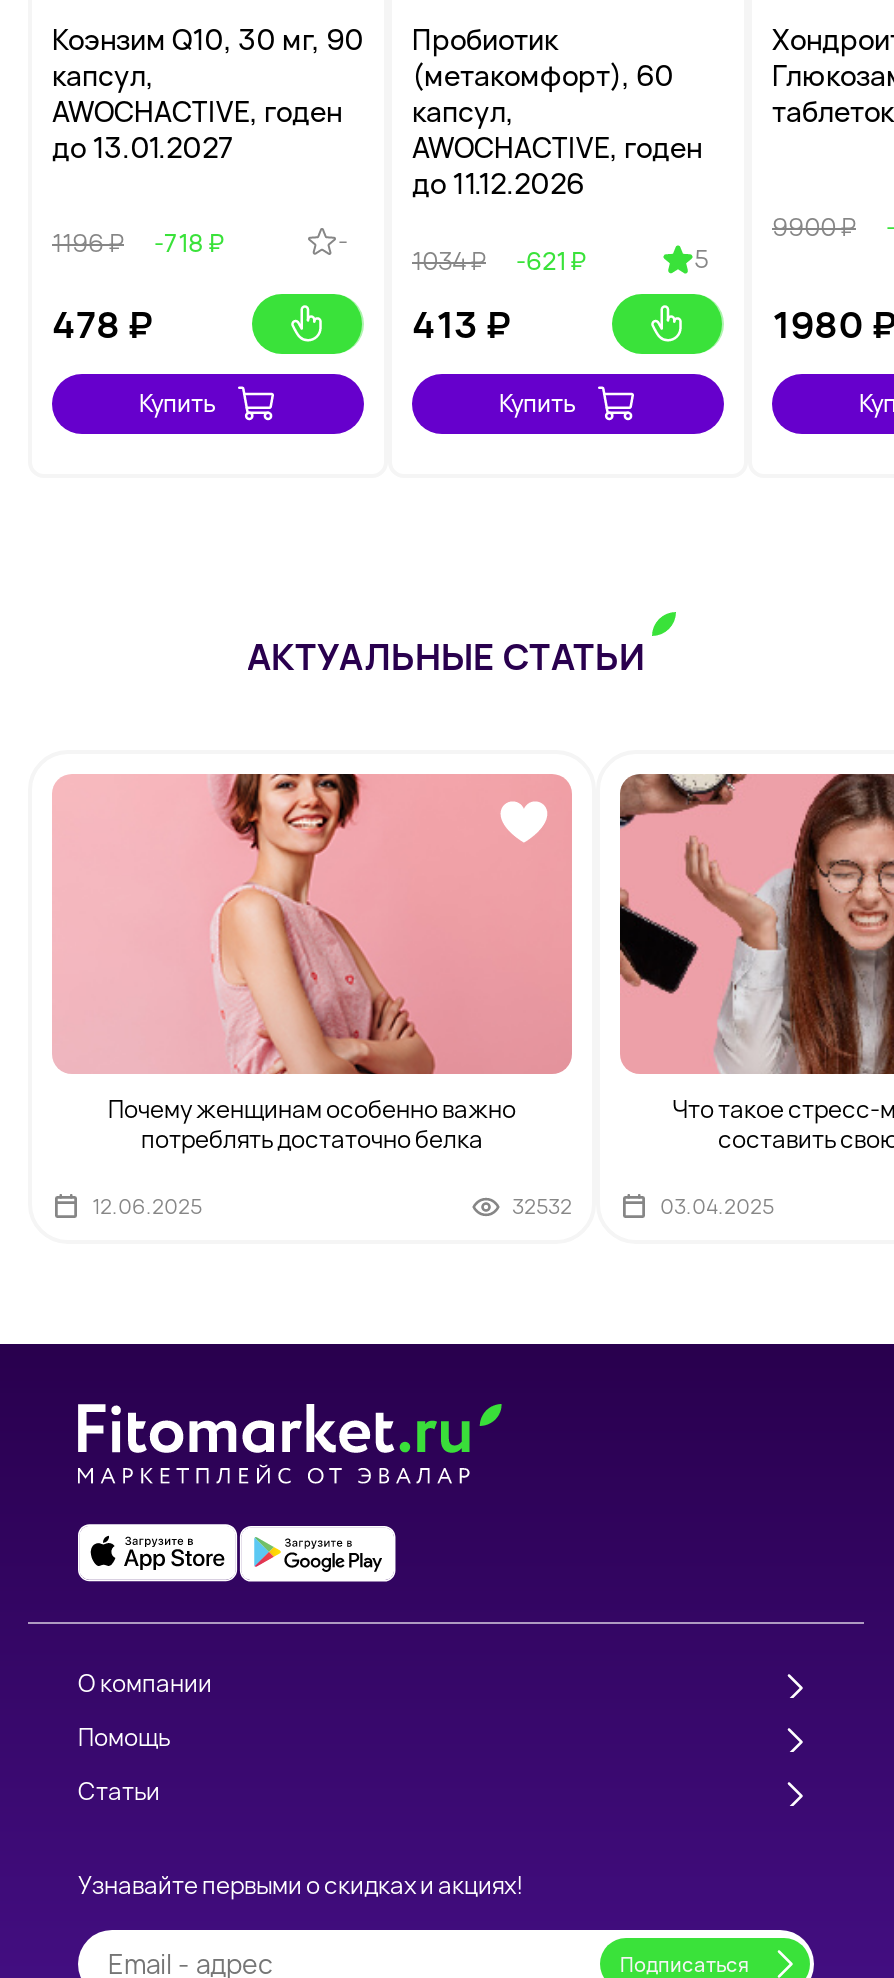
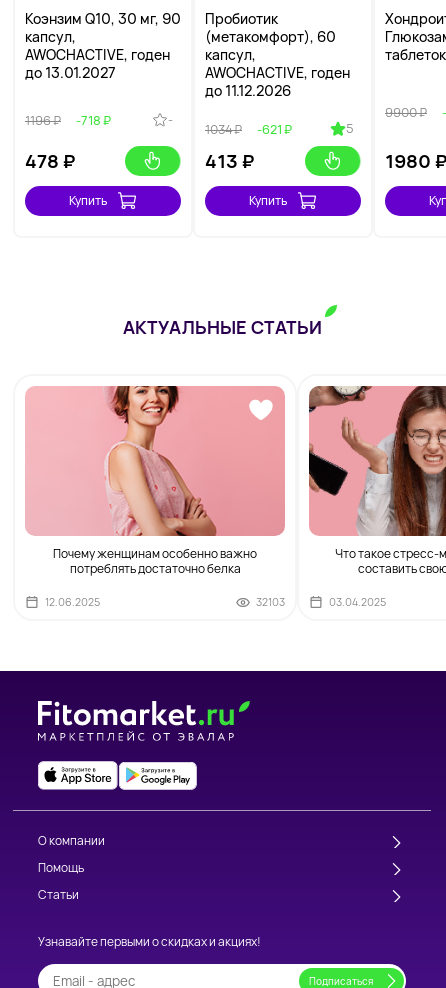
[512,1192,572,1220] 32532 -> [256,595,285,609] 32103

